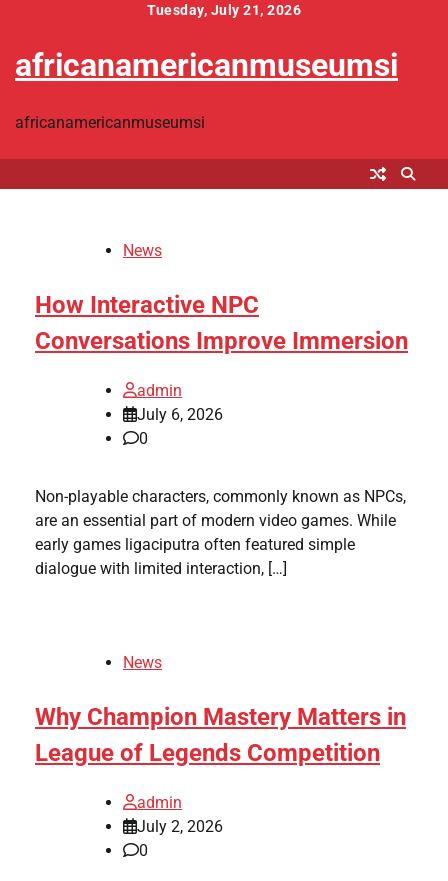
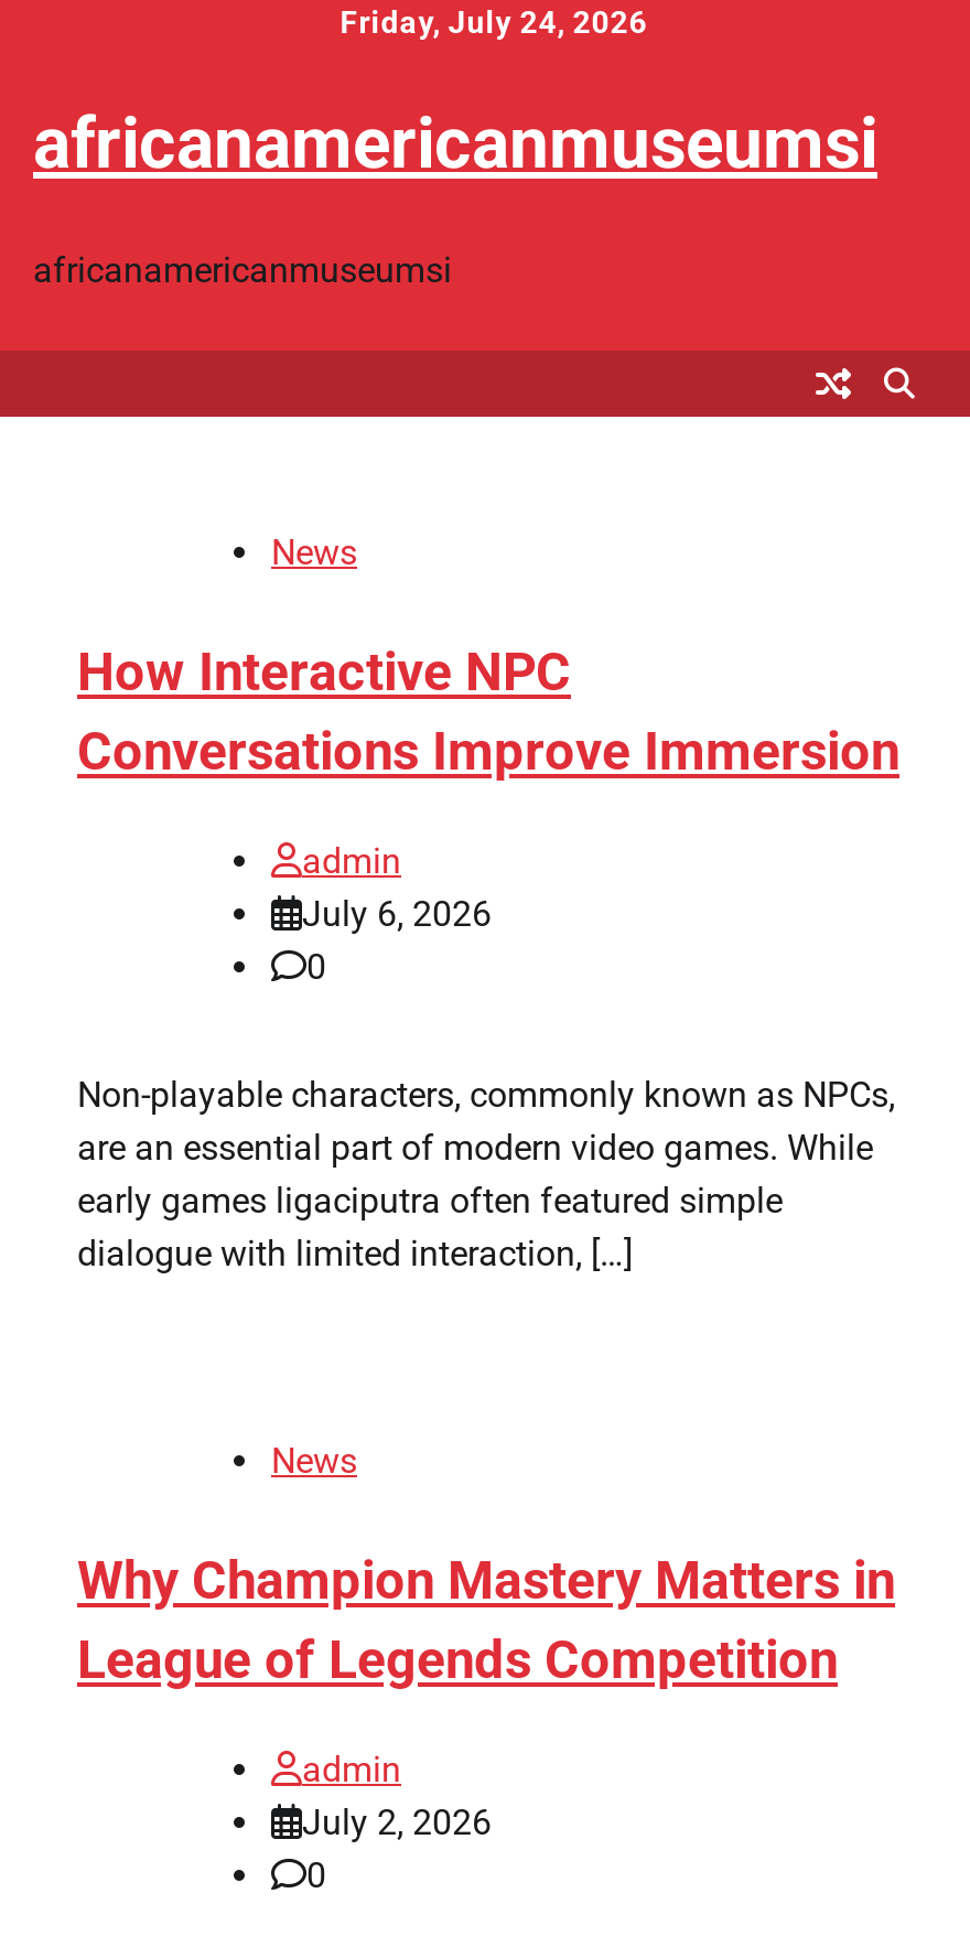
[147,2,301,18] Tuesday, July 21, 2026 -> [340,4,648,40] Friday, July 24, 2026

